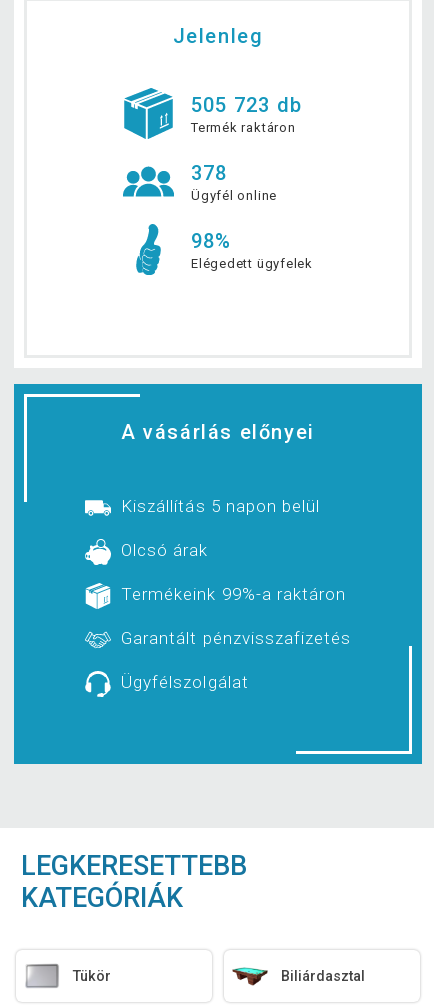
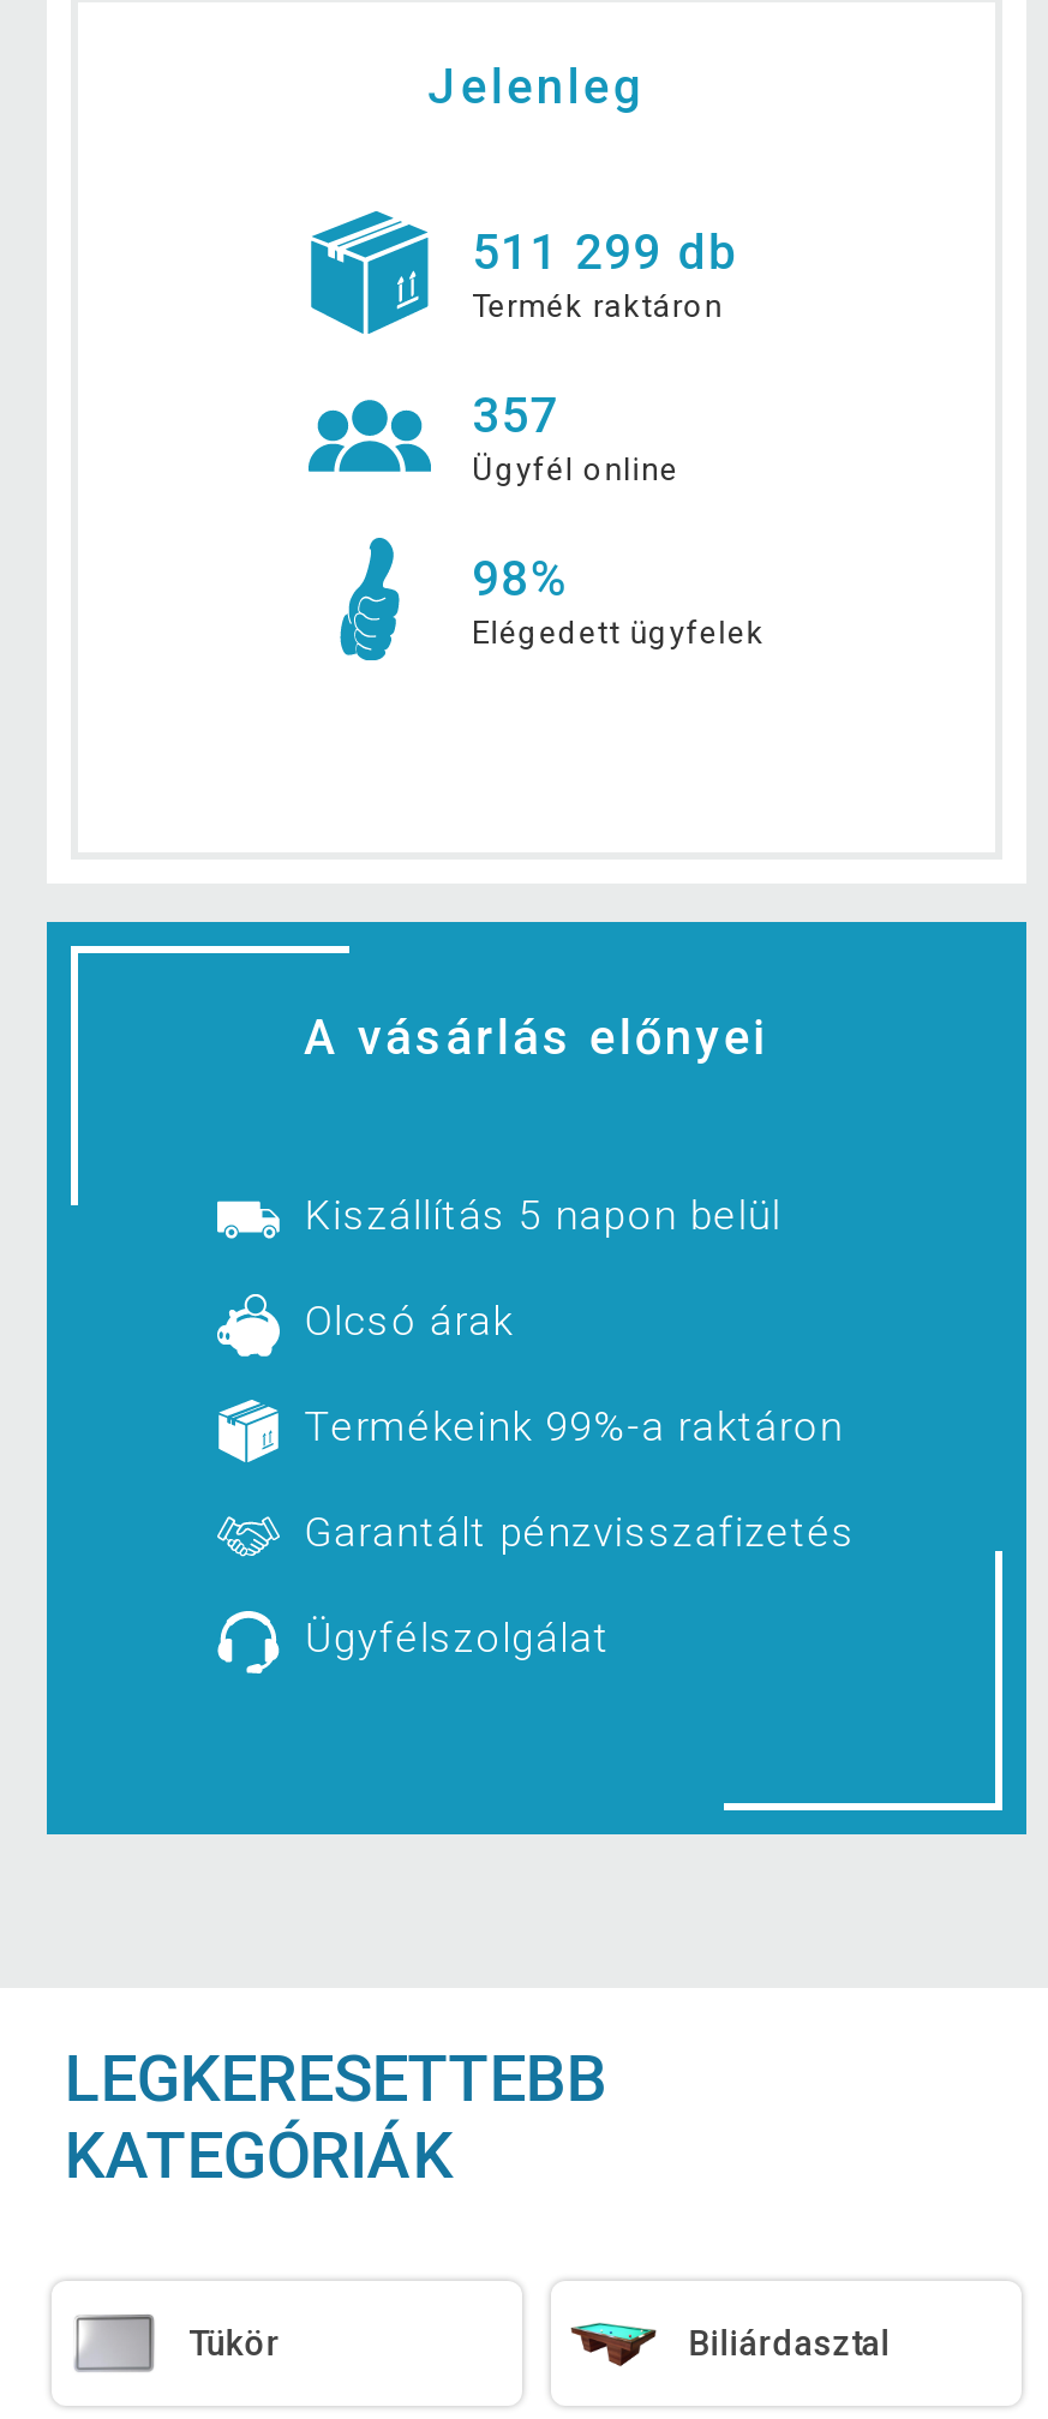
[191,93,302,117] 505 723 db -> [472,224,738,282] 511 299 db
[191,161,228,185] 378 -> [472,388,560,445] 357

